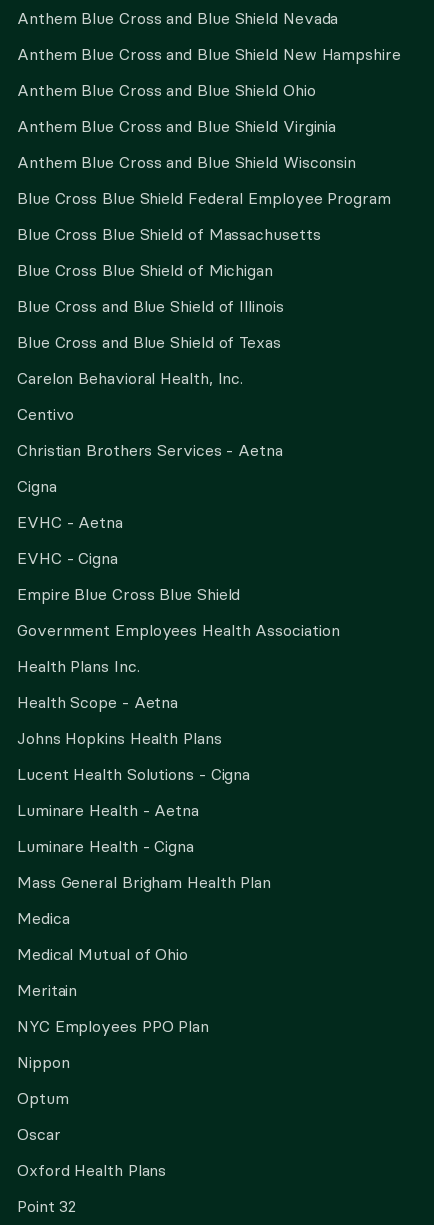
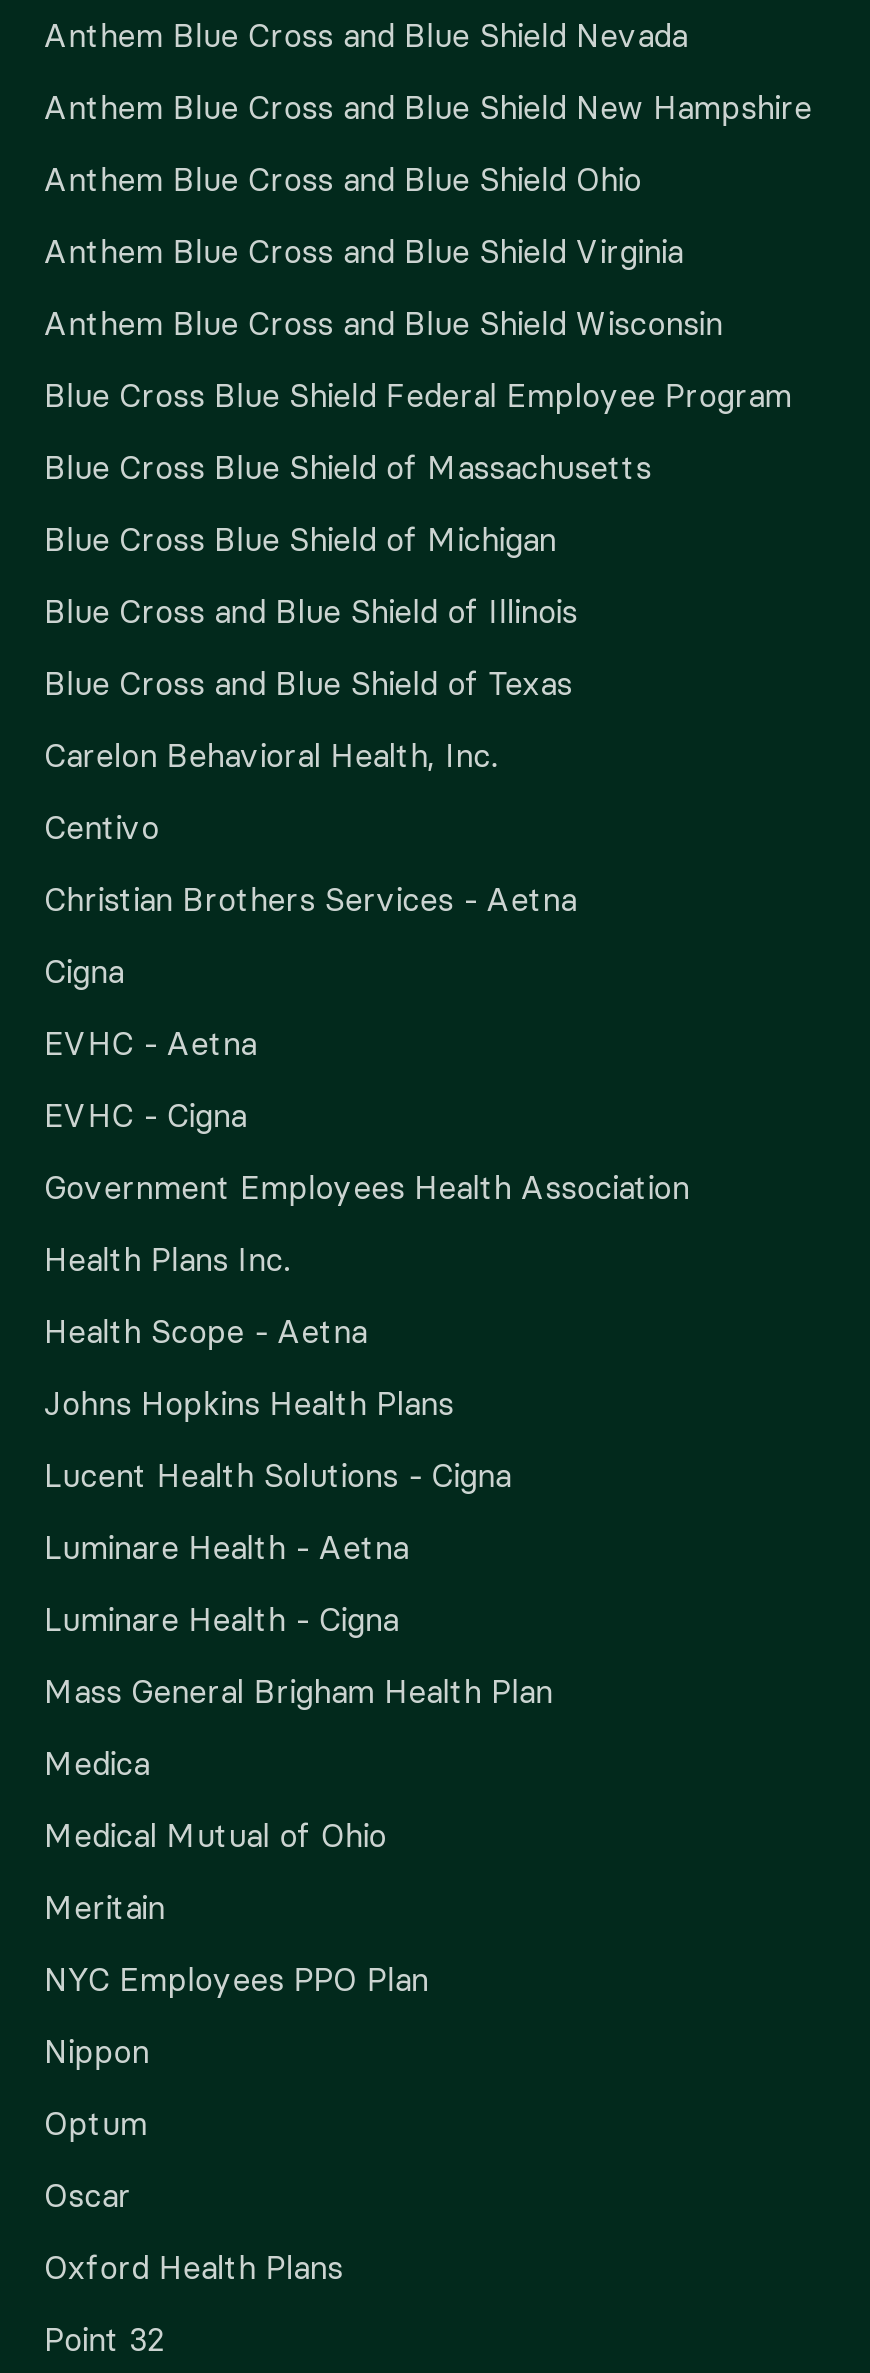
[17,584,240,604] Empire Blue Cross Blue Shield -> none

